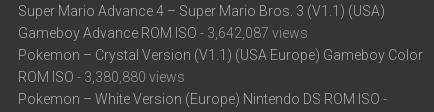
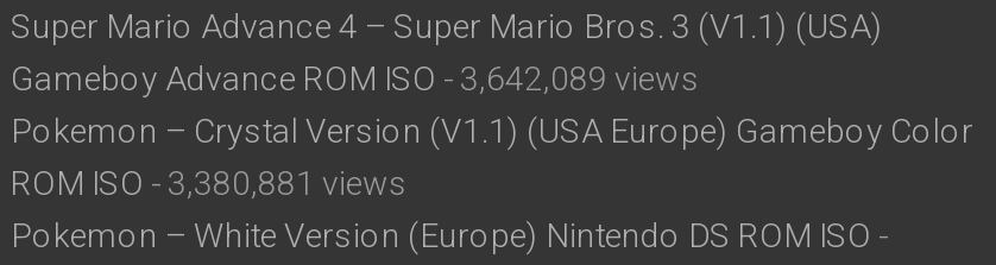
[18,25,308,41] Gameboy Advance ROM ISO - 3,642,087 views -> [11,60,700,98] Gameboy Advance ROM ISO - 3,642,089 views
[18,69,185,85] ROM ISO - 3,380,880 views -> [11,164,408,202] ROM ISO - 3,380,881 views

